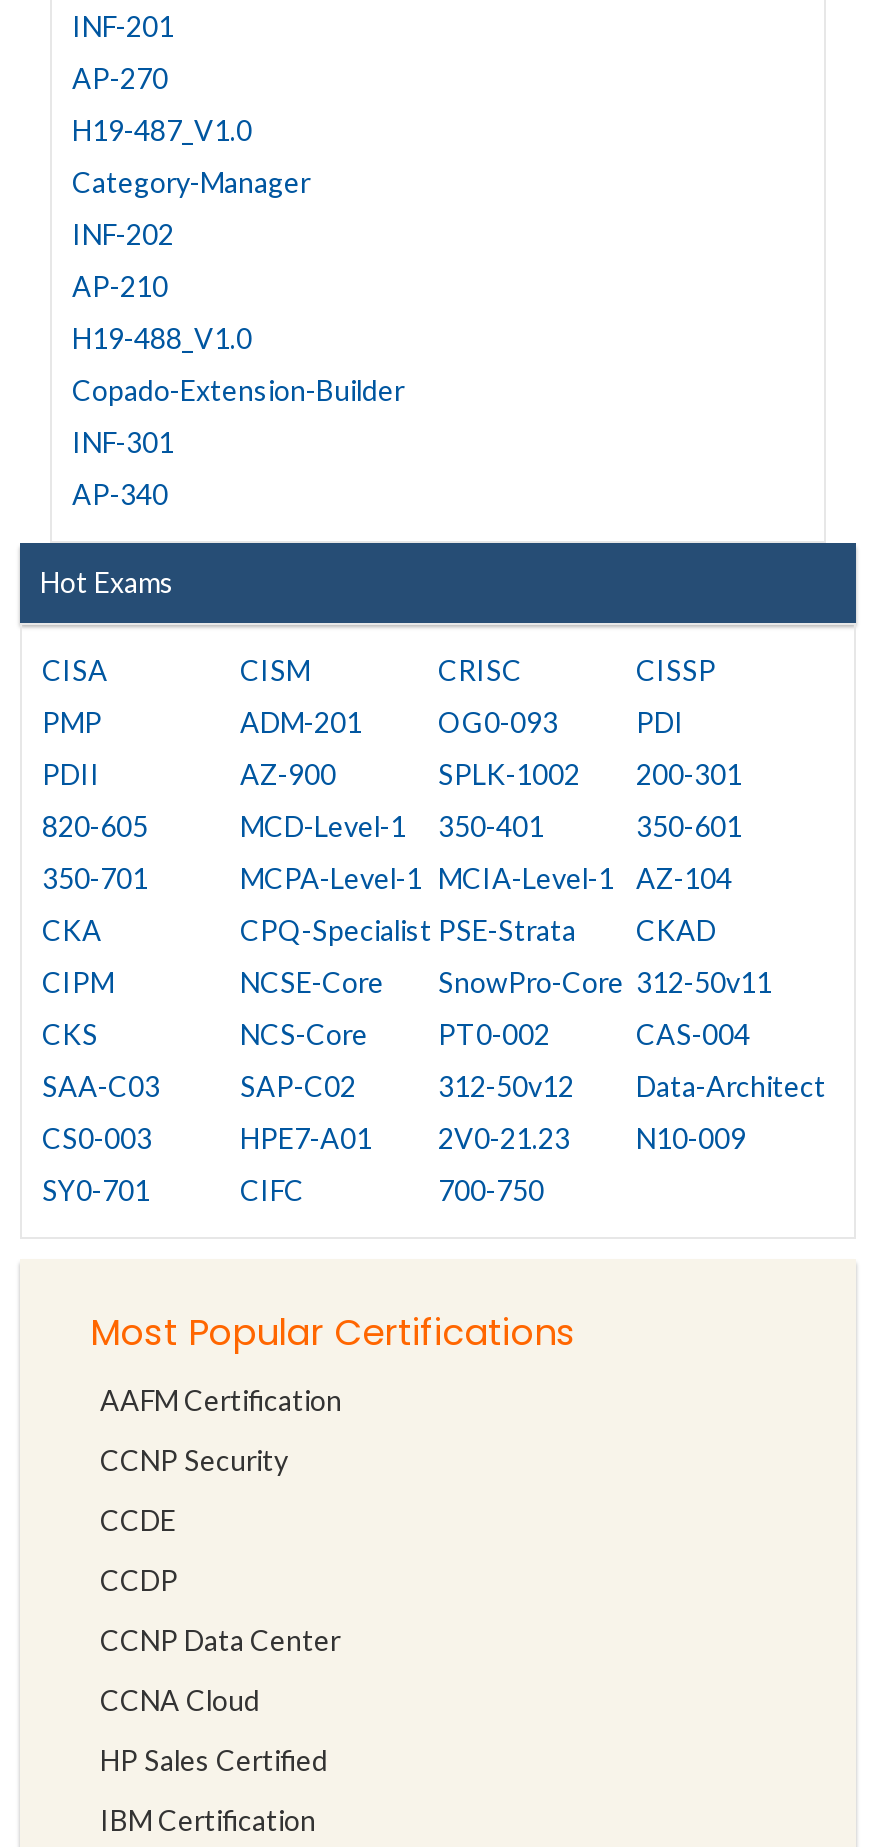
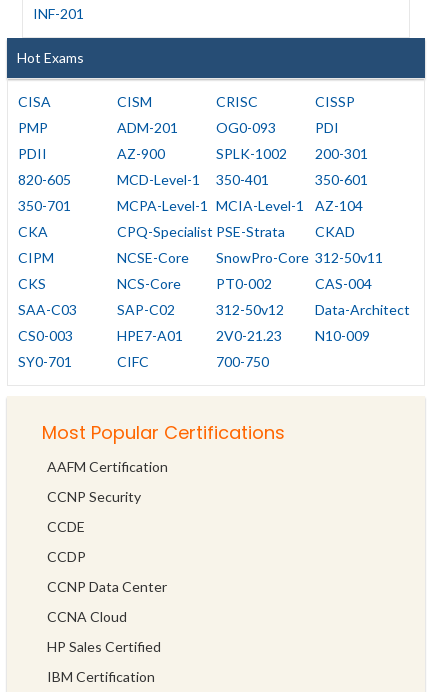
[72,61,404,511] AP-270 | H19-487_V1.0 | Category-Manager | INF-202 | AP-210 | H19-488_V1.0 | Copado-Extension-Builder | INF-301 | AP-340 -> none

